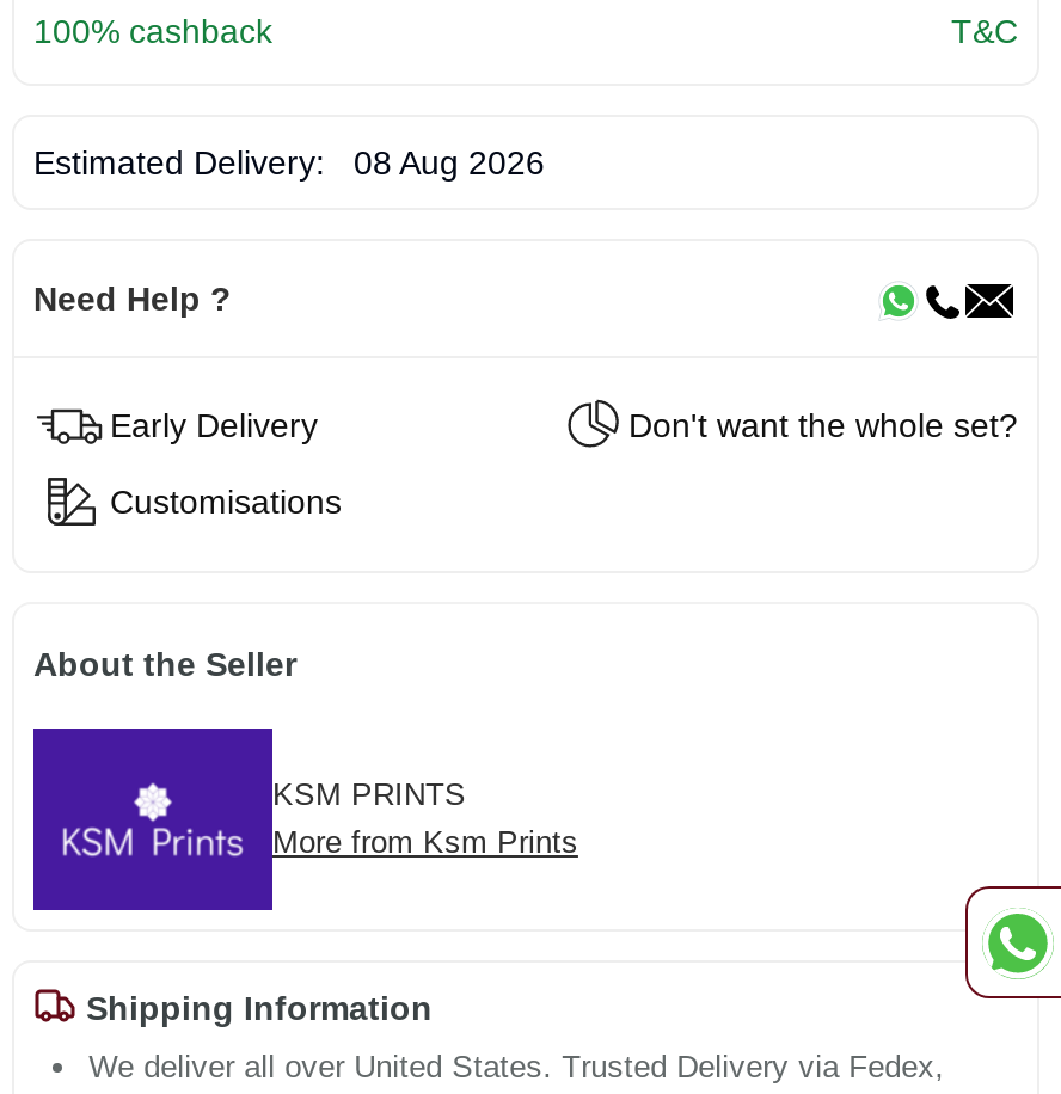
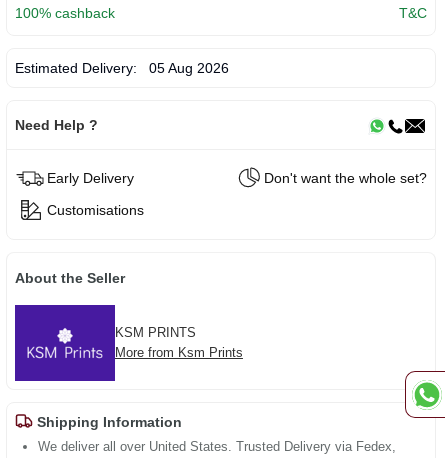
[33,143,545,181] Estimated Delivery: 08 Aug 2026 -> [15,60,229,76] Estimated Delivery: 05 Aug 2026

